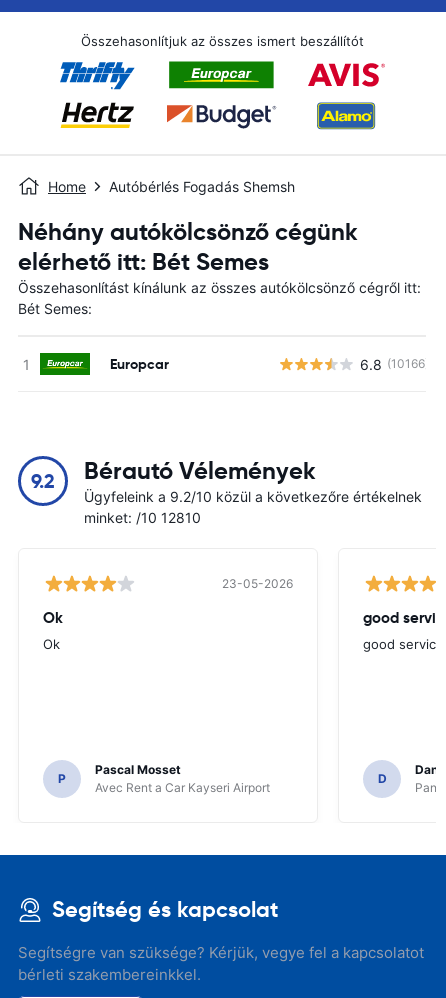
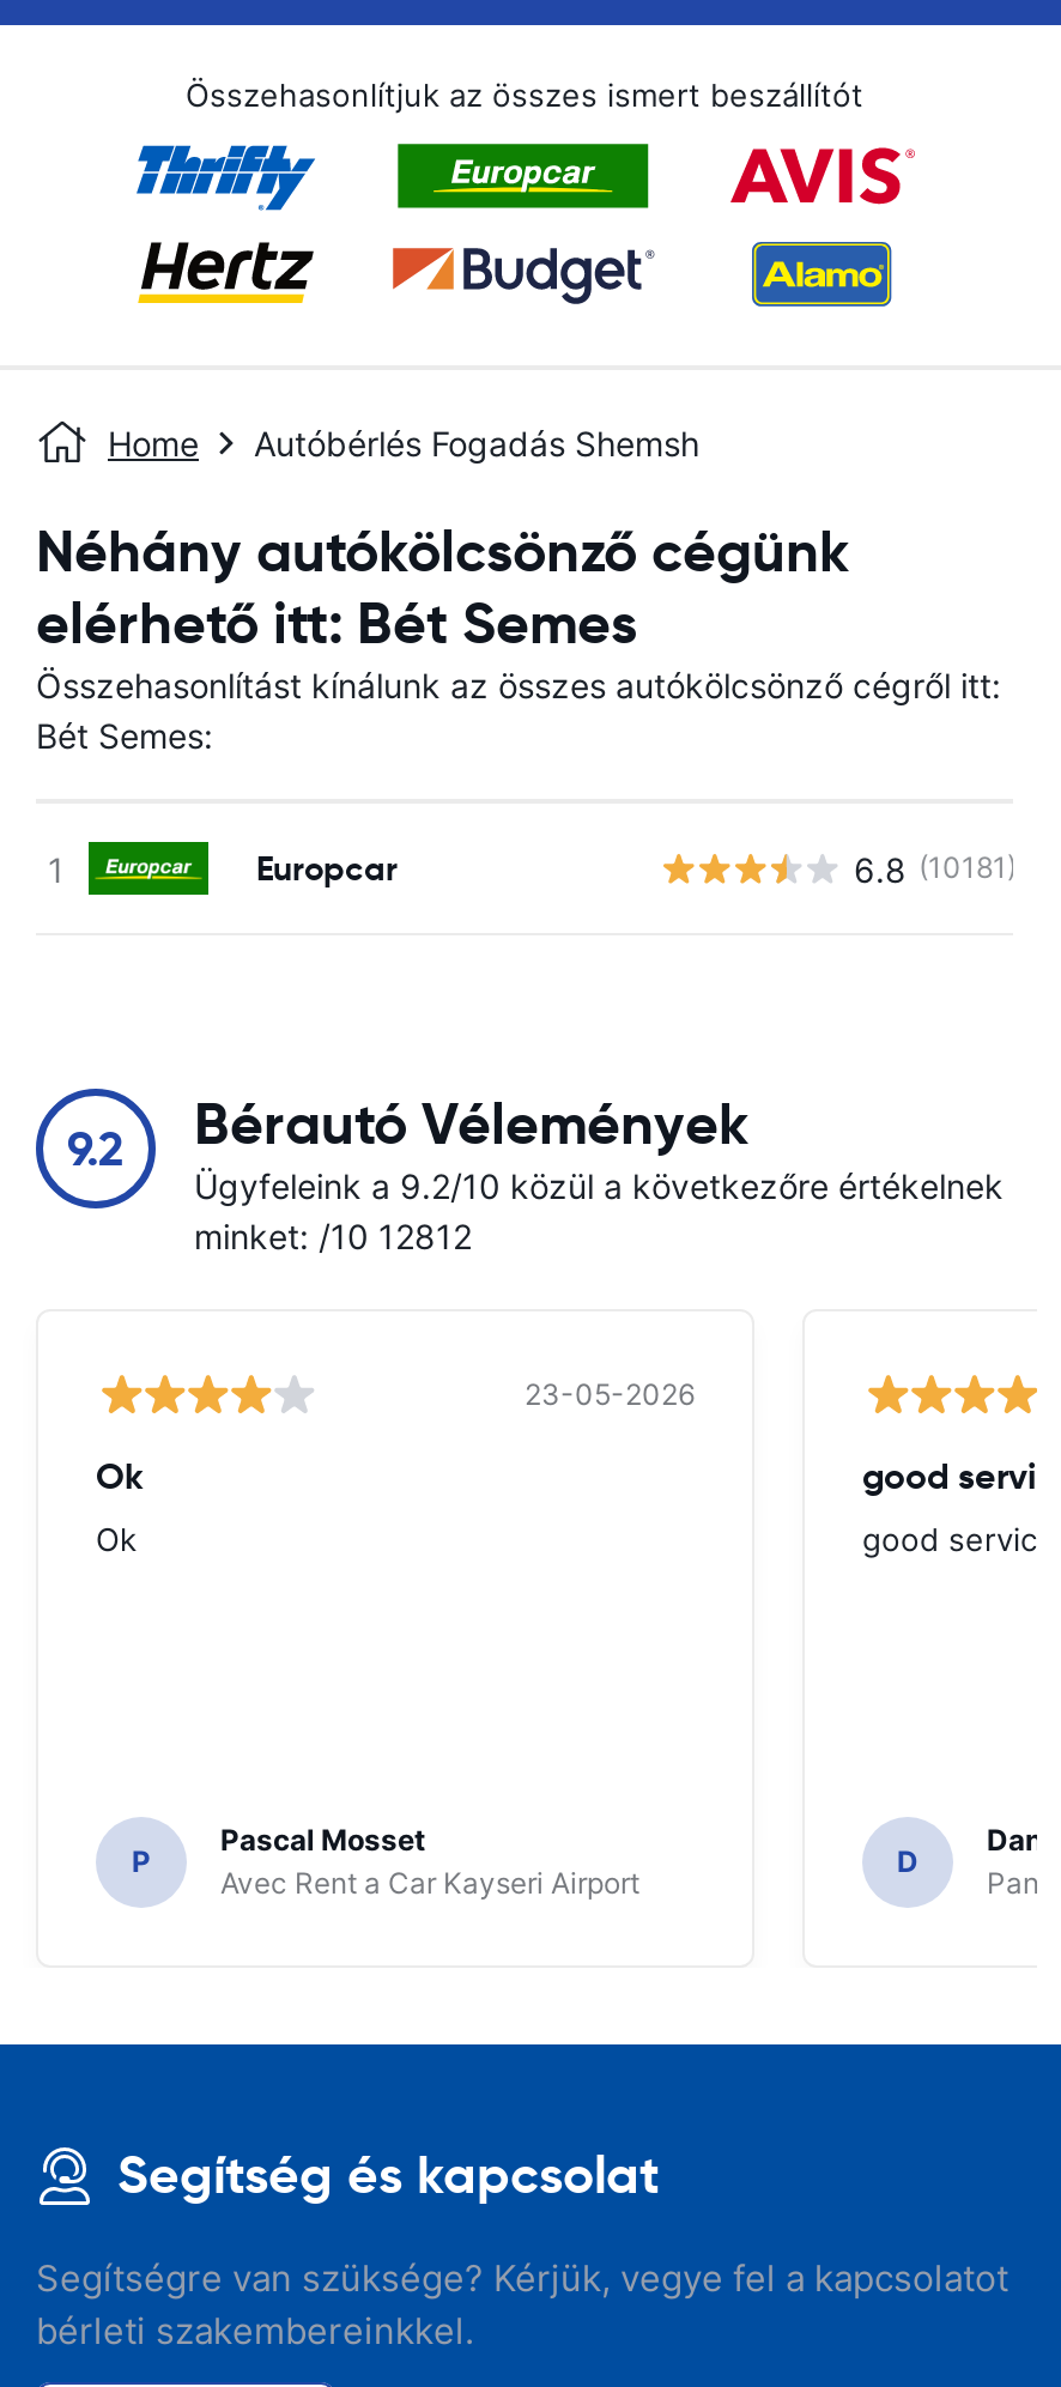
[359,355,428,372] 6.8 (10166) -> [854,848,1017,889] 6.8 (10181)
[84,509,201,526] minket: /10 12810 -> [194,1216,472,1256] minket: /10 12812

